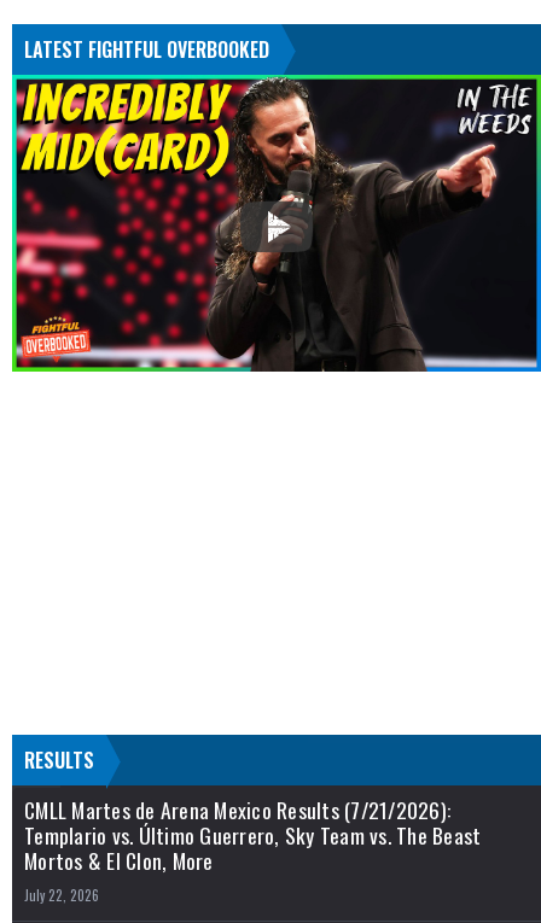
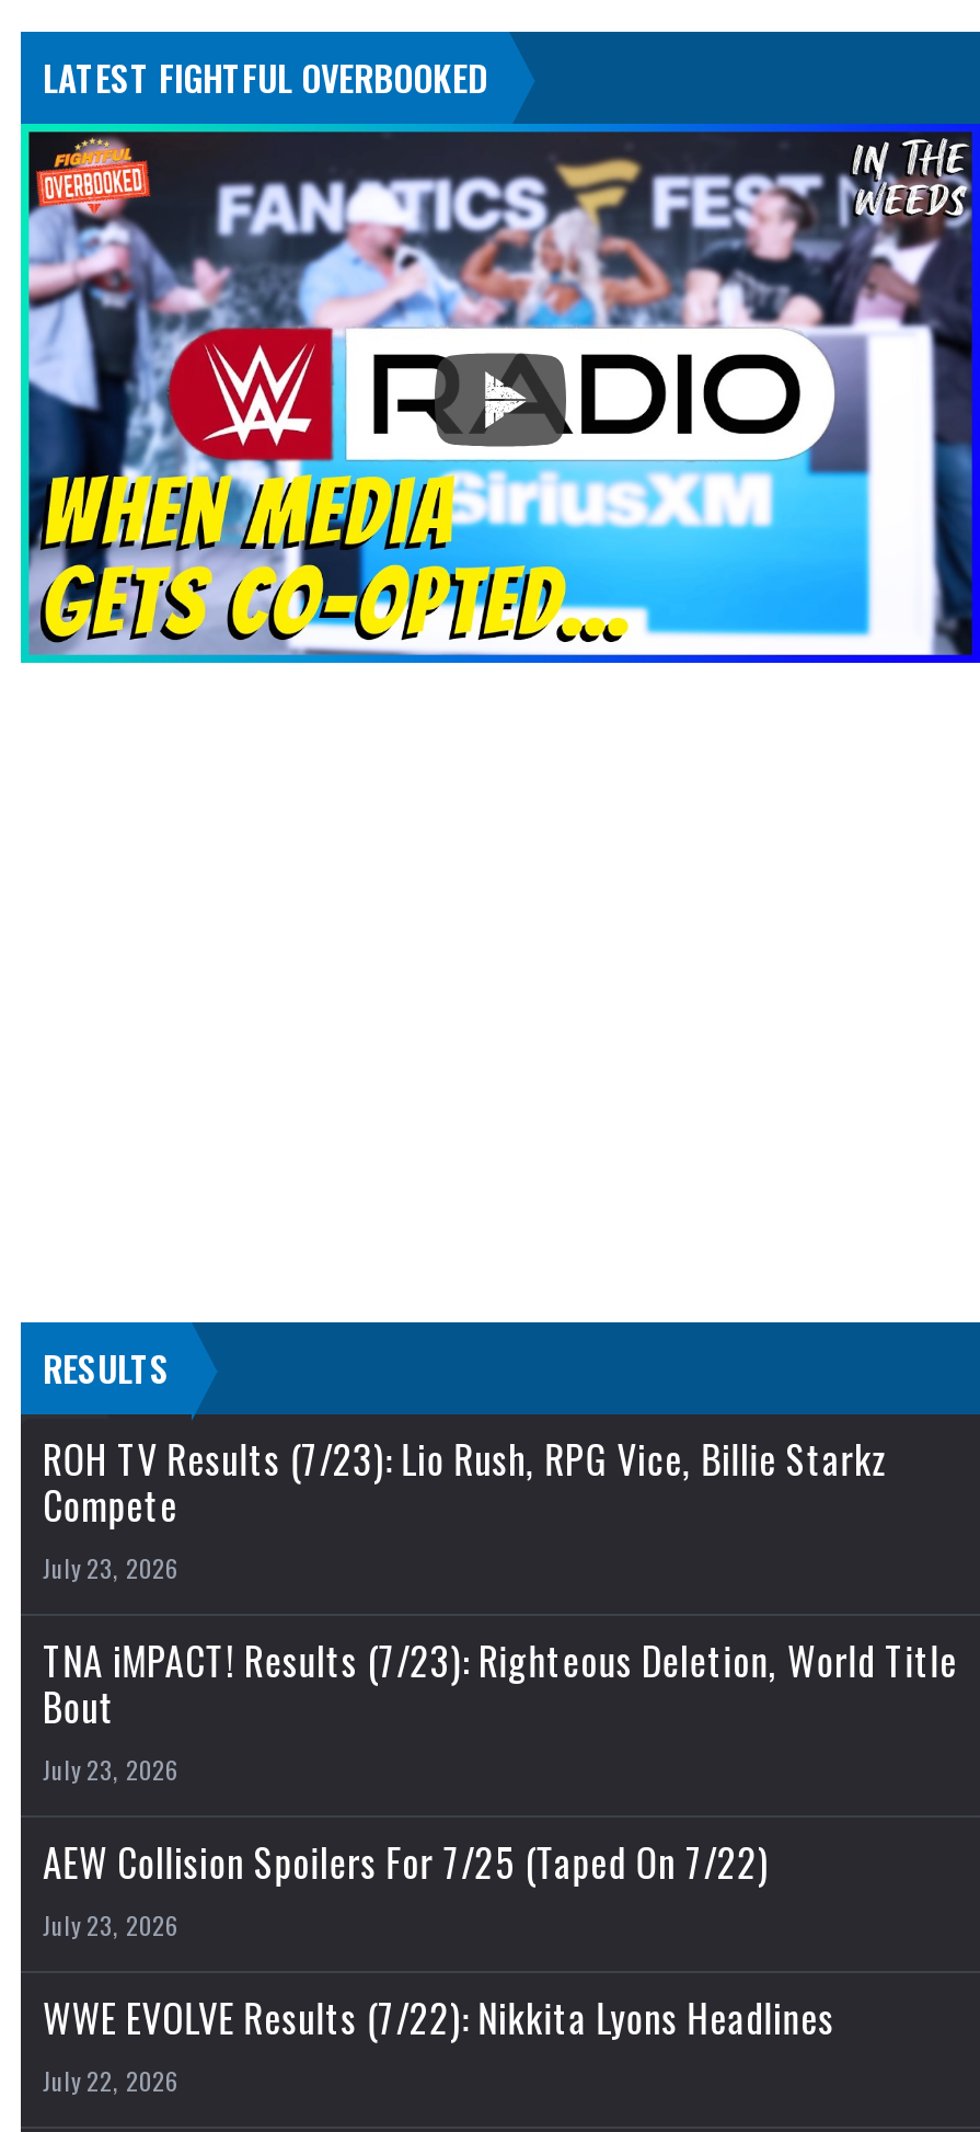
[11,74,537,373] [image] -> [19,123,973,666] [image]
[24,794,481,876] CMLL Martes de Arena Mexico Results (7/21/2026): | Templario vs. Último Guerrero, Sky Team vs. The Beast | Mortos & El Clon, More -> [43,1431,958,2047] ROH TV Results (7/23): Lio Rush, RPG Vice, Billie Starkz | Compete | July 23, 2026 | TNA iMPACT! Results (7/23): Righteous Deletion, World Title | Bout | July 23, 2026 | AEW Collision Spoilers For 7/25 (Taped On 7/22) | July 23, 2026 | WWE EVOLVE Results (7/22): Nikkita Lyons Headlines

